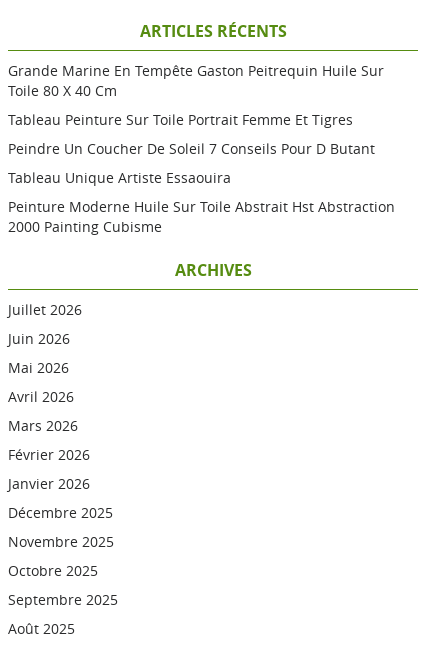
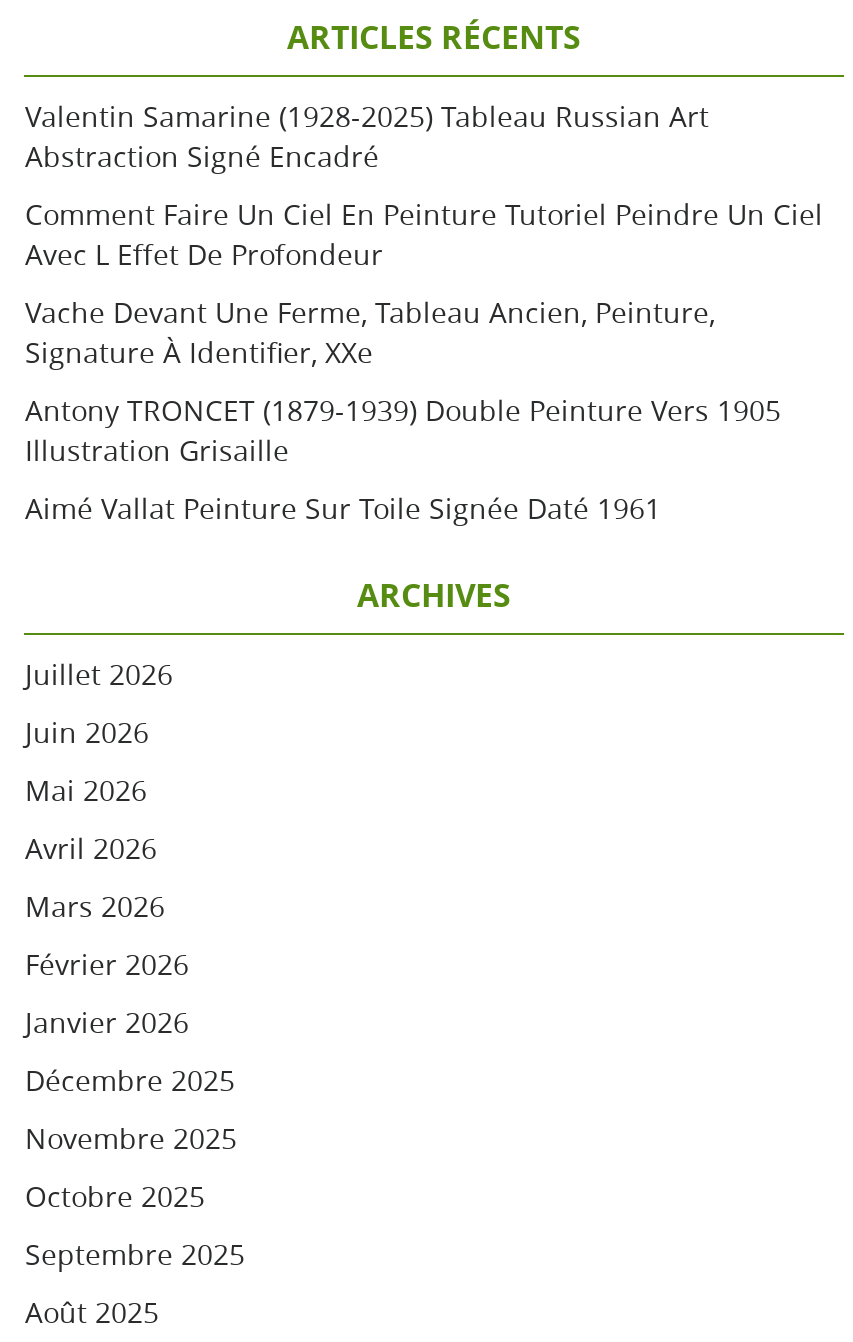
[8,61,384,100] Grande Marine En Tempête Gaston Peitrequin Huile Sur | Toile 80 X 40 Cm -> [25,97,709,175] Valentin Samarine (1928-2025) Tableau Russian Art | Abstraction Signé Encadré
[8,110,353,129] Tableau Peinture Sur Toile Portrait Femme Et Tigres -> [25,195,823,273] Comment Faire Un Ciel En Peinture Tutoriel Peindre Un Ciel | Avec L Effet De Profondeur
[8,139,375,158] Peindre Un Coucher De Soleil 7 Conseils Pour D Butant -> [25,293,715,371] Vache Devant Une Ferme, Tableau Ancien, Peinture, | Signature À Identifier, XXe
[8,168,231,187] Tableau Unique Artiste Essaouira -> [25,391,781,469] Antony TRONCET (1879-1939) Double Peinture Vers 1905 | Illustration Grisaille
[8,197,395,236] Peinture Moderne Huile Sur Toile Abstrait Hst Abstraction | 2000 Painting Cubisme -> [25,489,661,527] Aimé Vallat Peinture Sur Toile Signée Daté 1961

